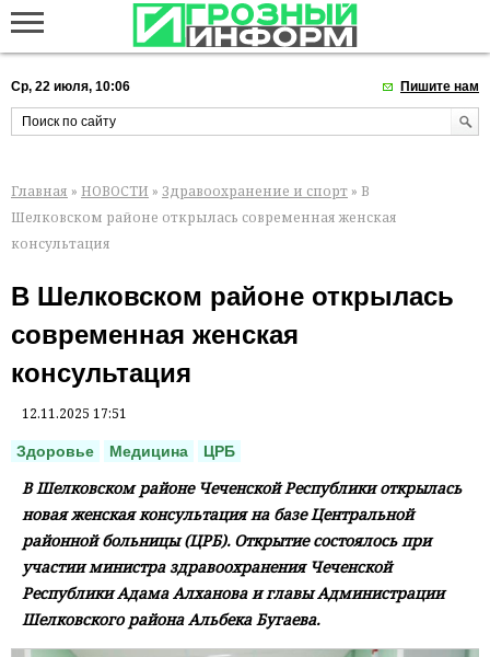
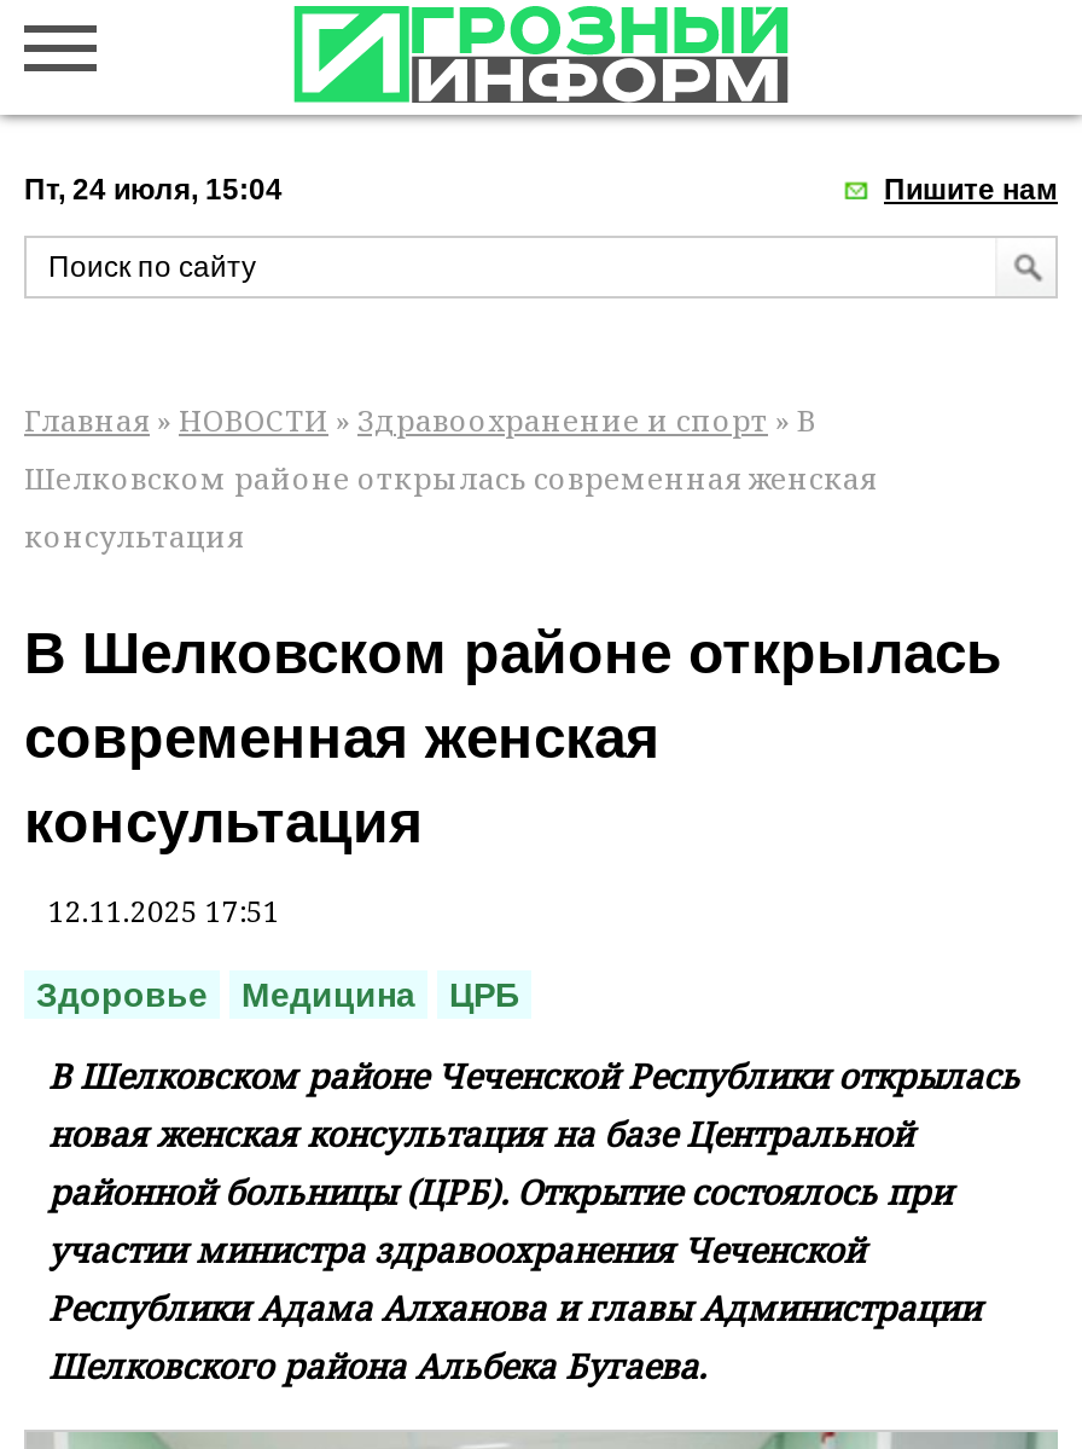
[11,79,130,94] Ср, 22 июля, 10:06 -> [24,173,283,207] Пт, 24 июля, 15:04

